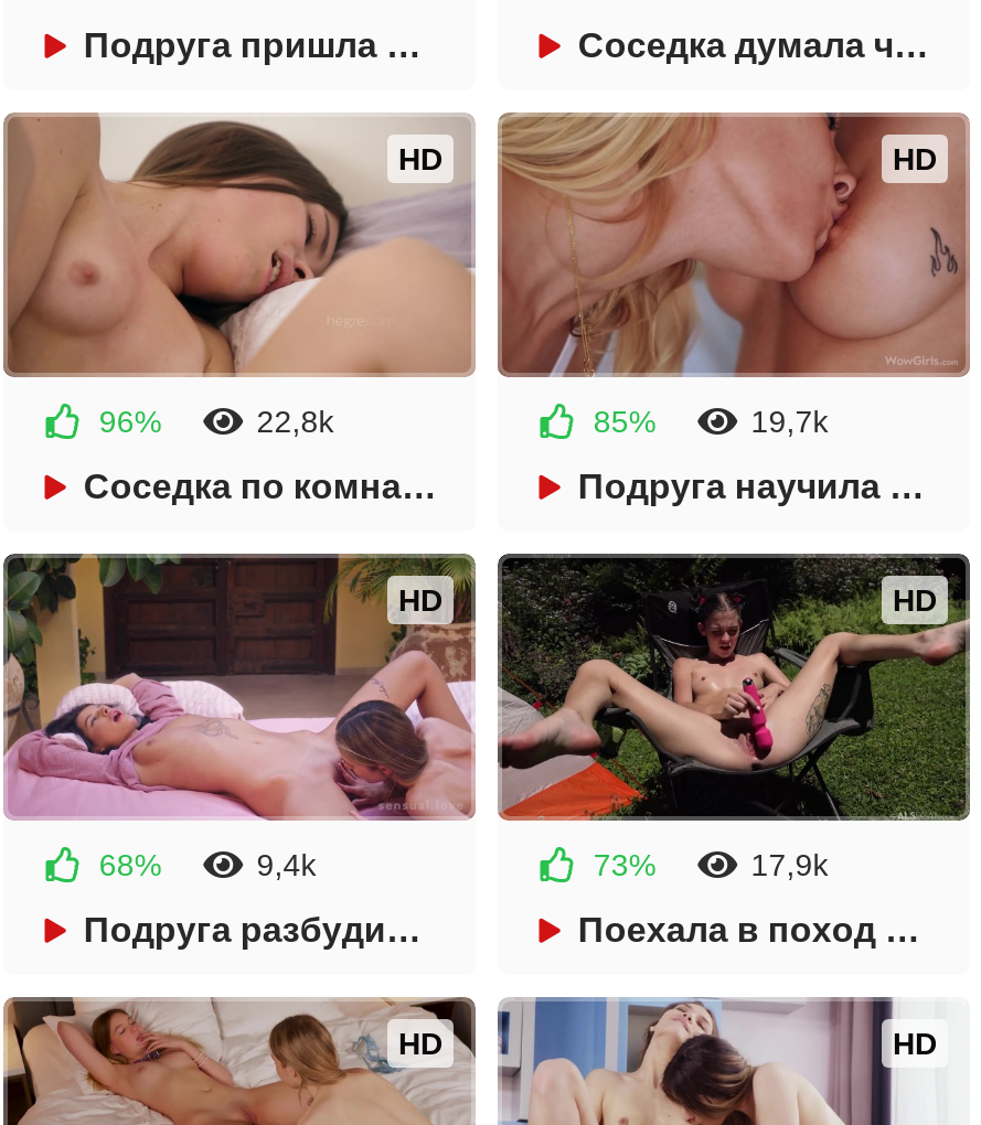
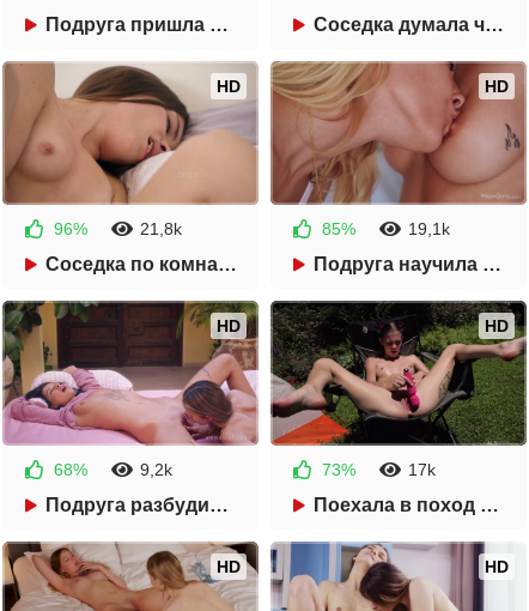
[257,404,334,439] 22,8k -> [140,219,182,239] 21,8k
[751,404,828,439] 19,7k -> [408,219,450,239] 19,1k
[257,846,316,881] 9,4k -> [140,459,172,479] 9,2k
[751,846,828,881] 17,9k -> [408,459,435,479] 17k

